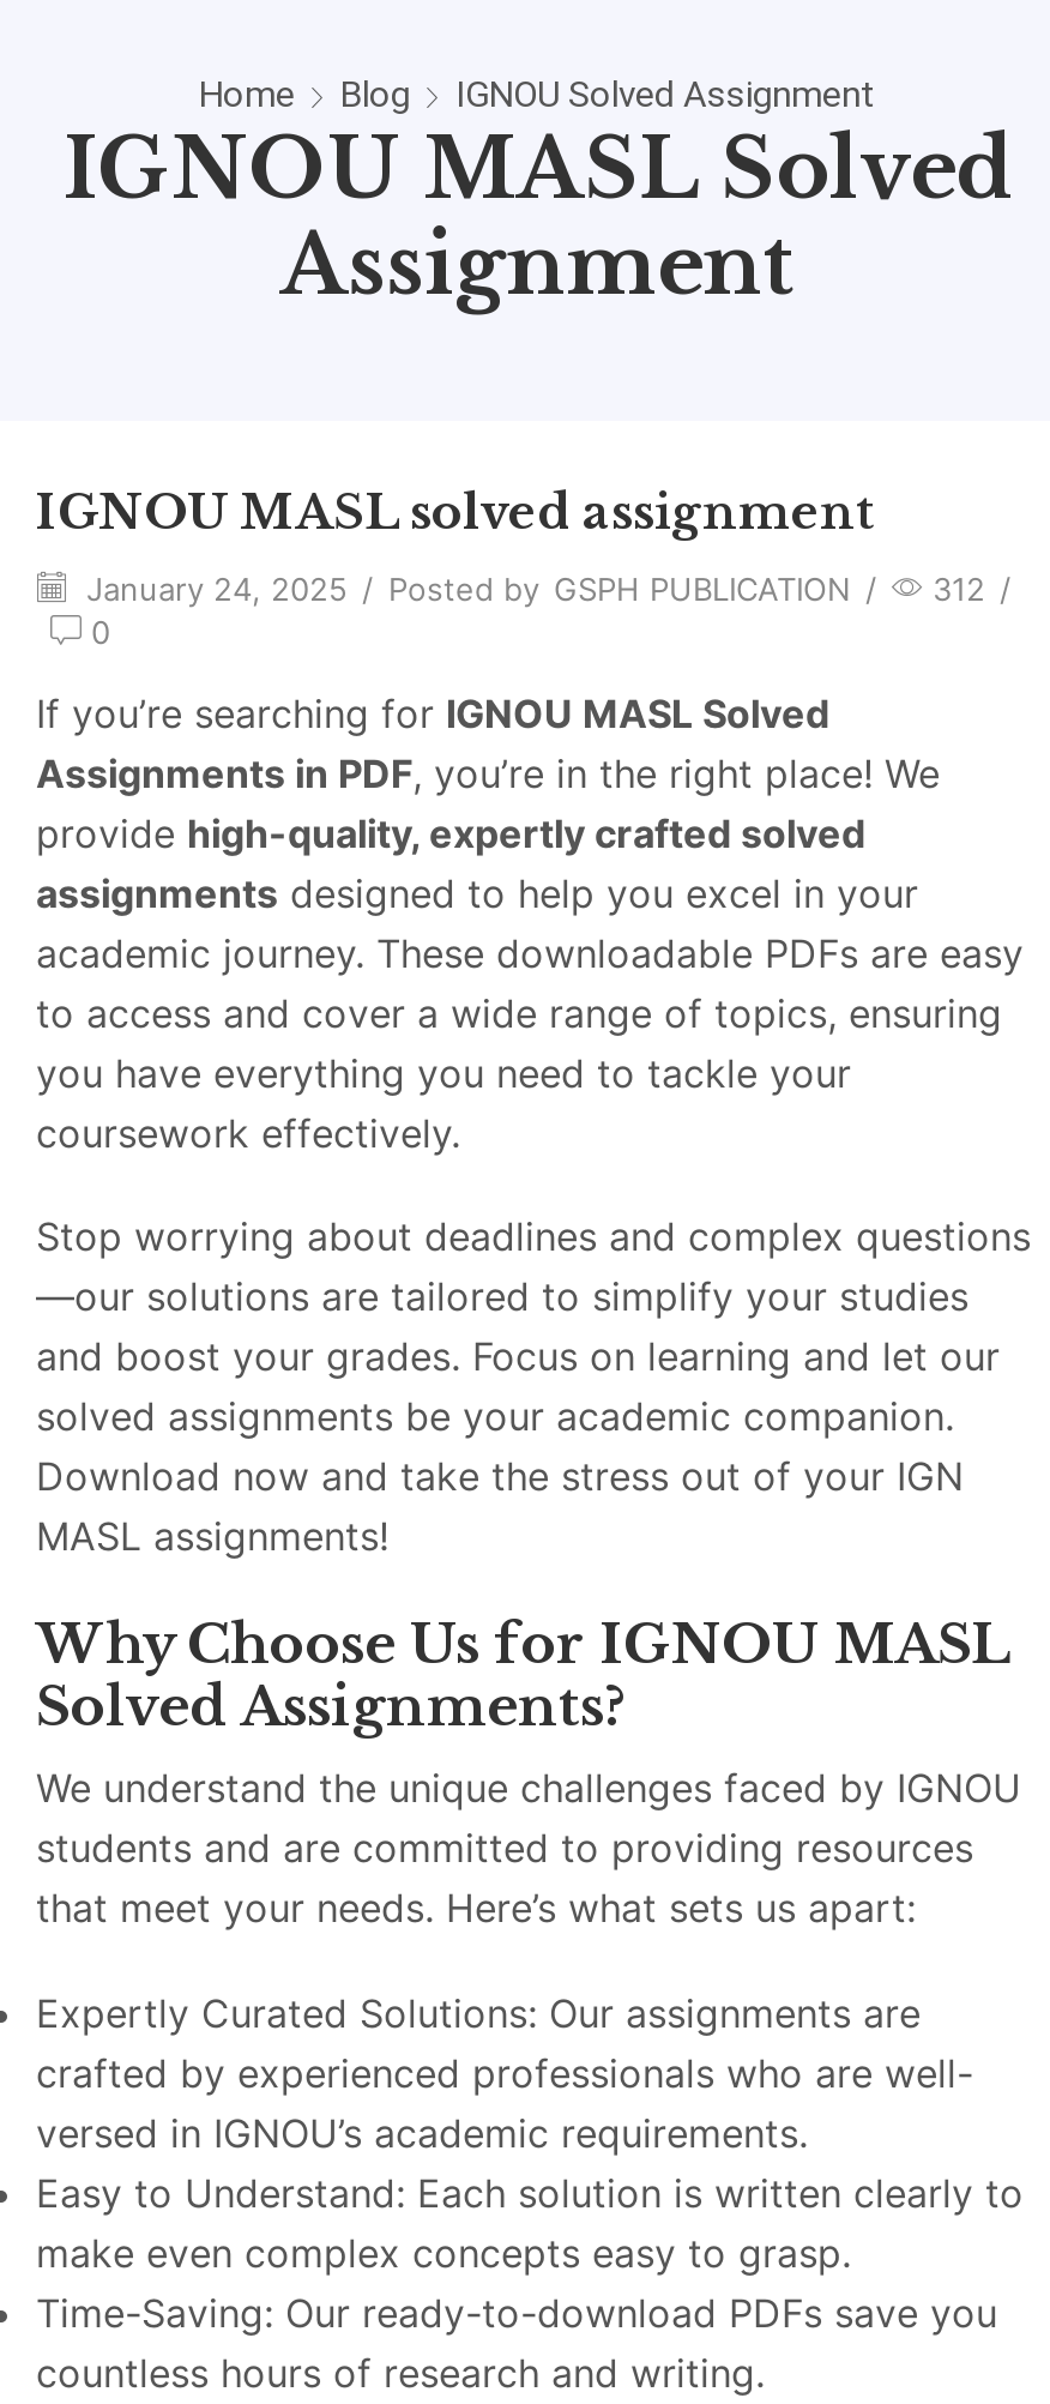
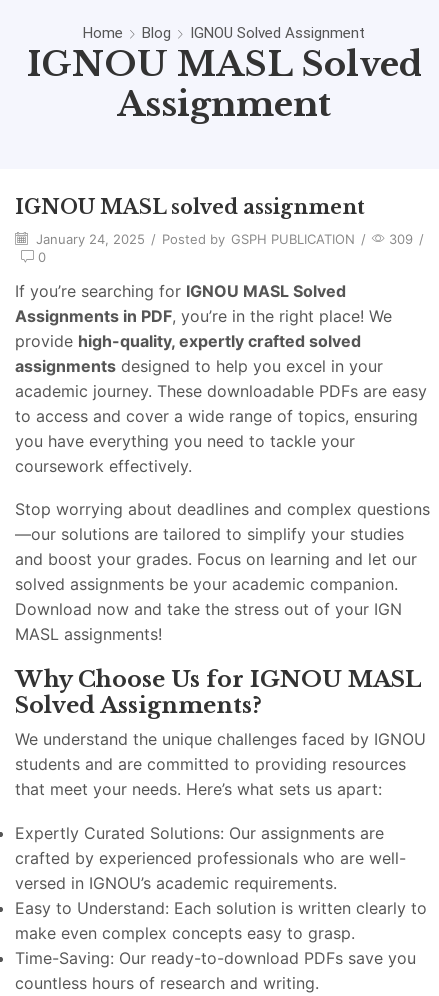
[77,570,1012,608] January 24, 2025 / Posted by GSPH PUBLICATION / 312 / -> [32,231,424,247] January 24, 2025 / Posted by GSPH PUBLICATION / 309 /

